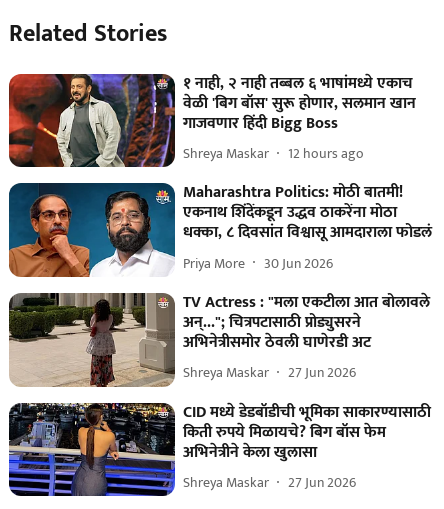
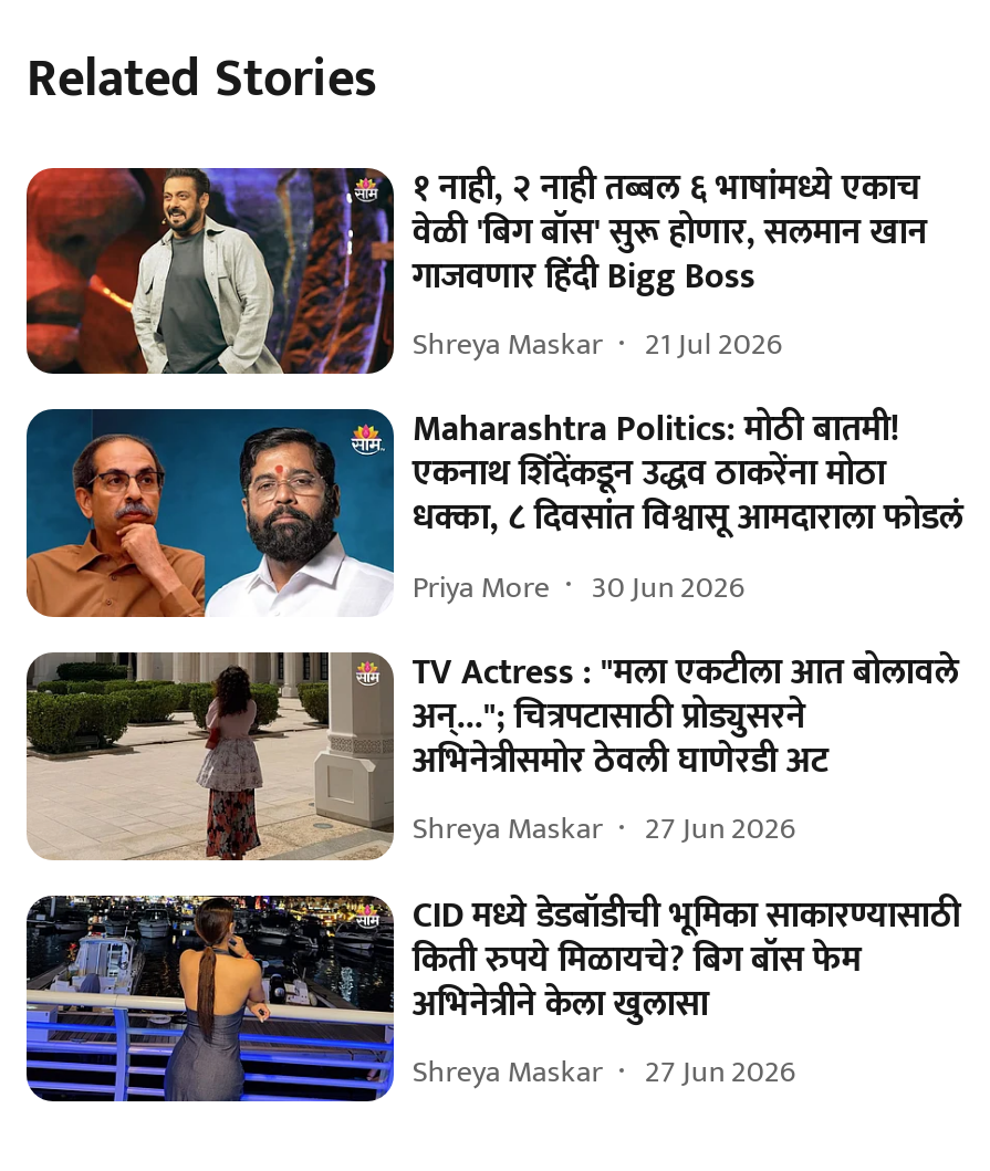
[183,142,364,165] Shreya Maskar 12 hours ago -> [412,319,782,370] Shreya Maskar 21 Jul 2026

